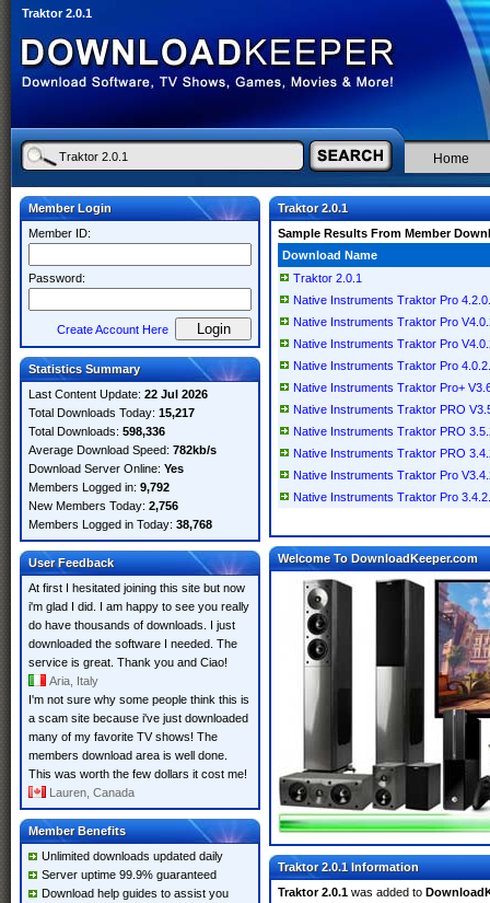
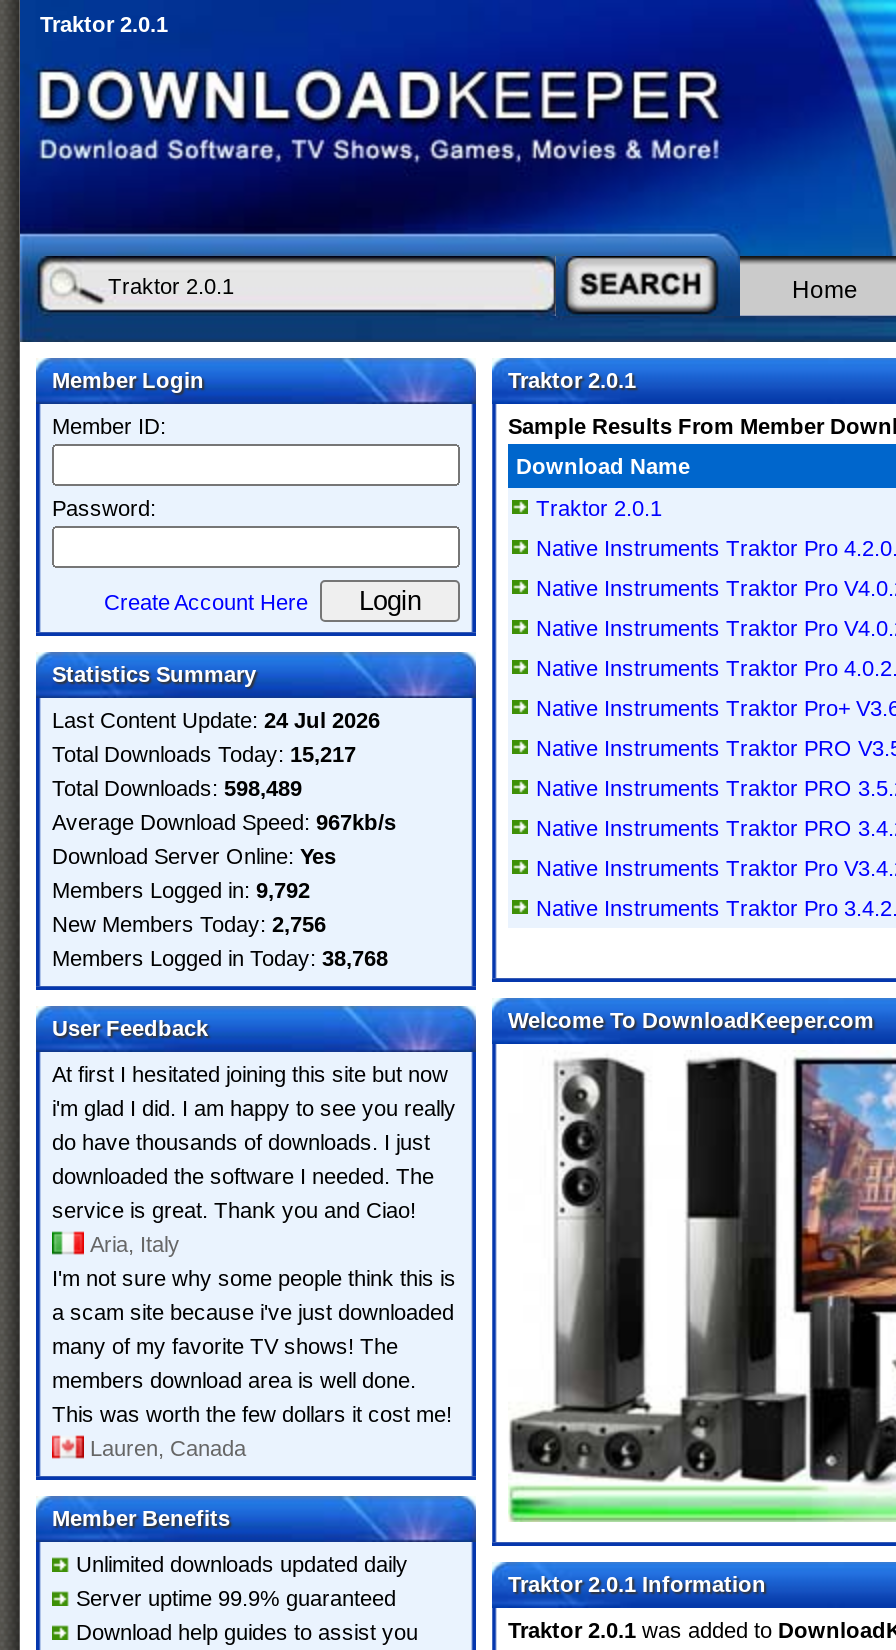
[28,387,208,401] Last Content Update: 22 Jul 2026 -> [52,708,380,732] Last Content Update: 24 Jul 2026
[28,425,165,438] Total Downloads: 598,336 -> [52,776,302,800] Total Downloads: 598,489
[28,443,217,456] Average Download Speed: 782kb/s -> [52,810,396,834] Average Download Speed: 967kb/s

